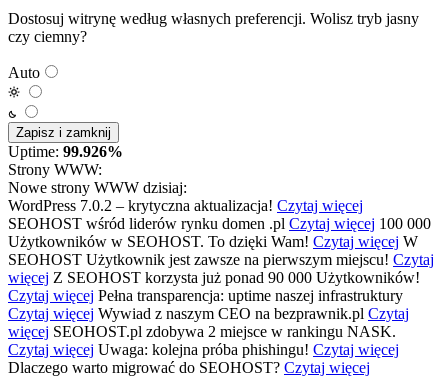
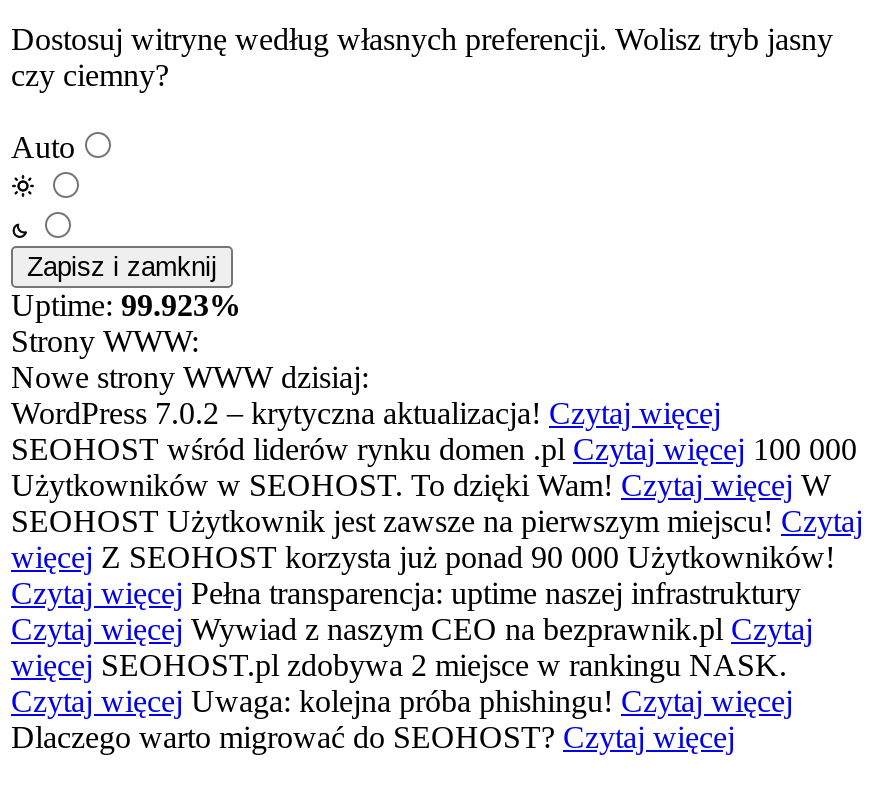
[8,143,123,160] Uptime:99.926% -> [11,288,241,322] Uptime:99.923%

